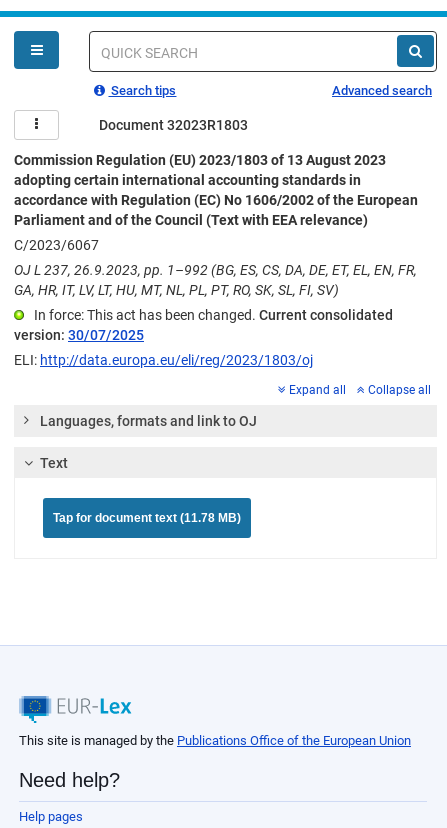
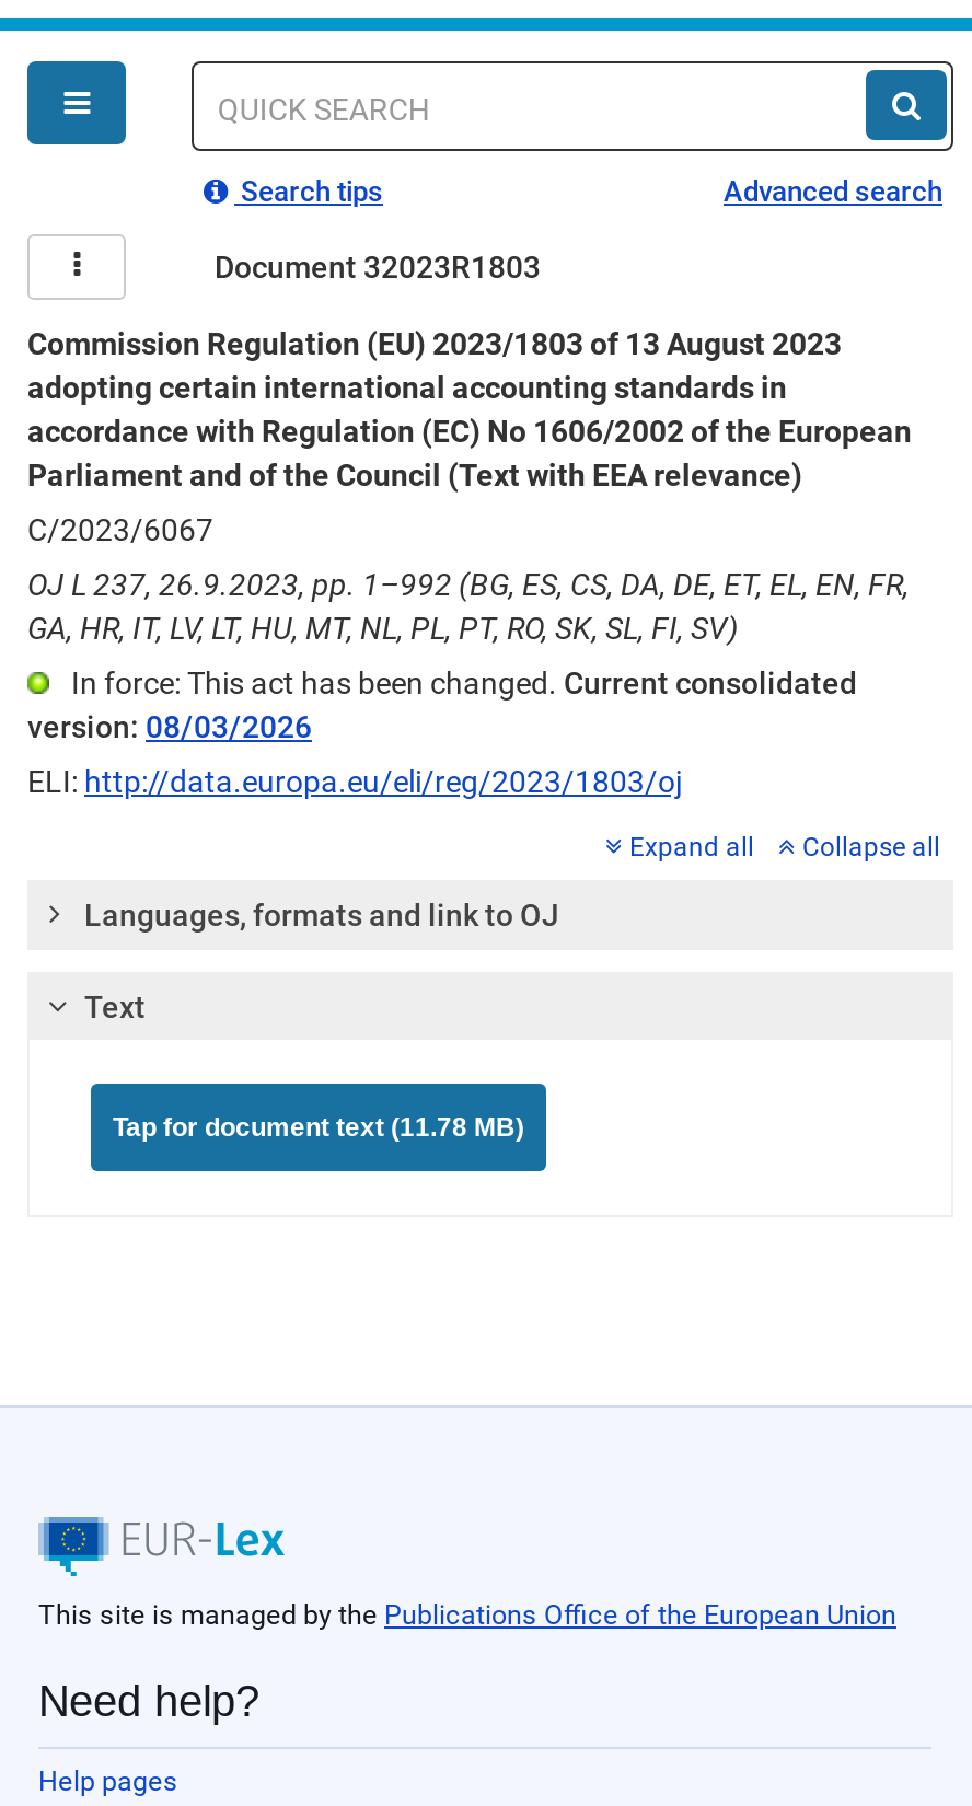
[14,327,144,343] version: 30/07/2025 -> [27,710,312,745] version: 08/03/2026

